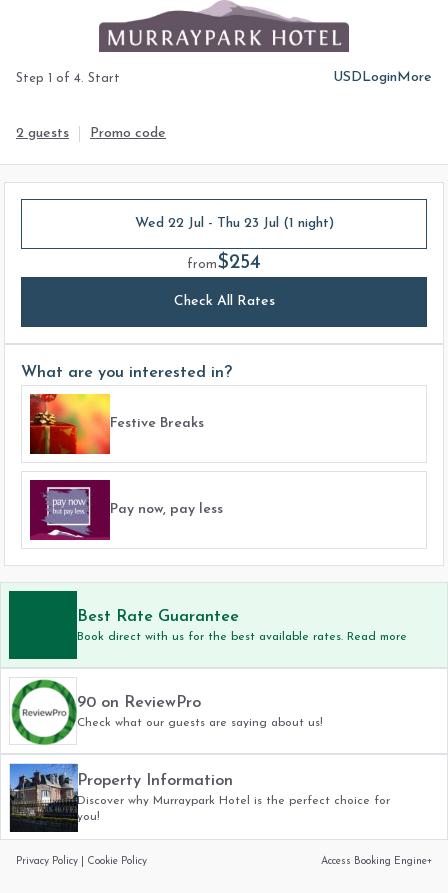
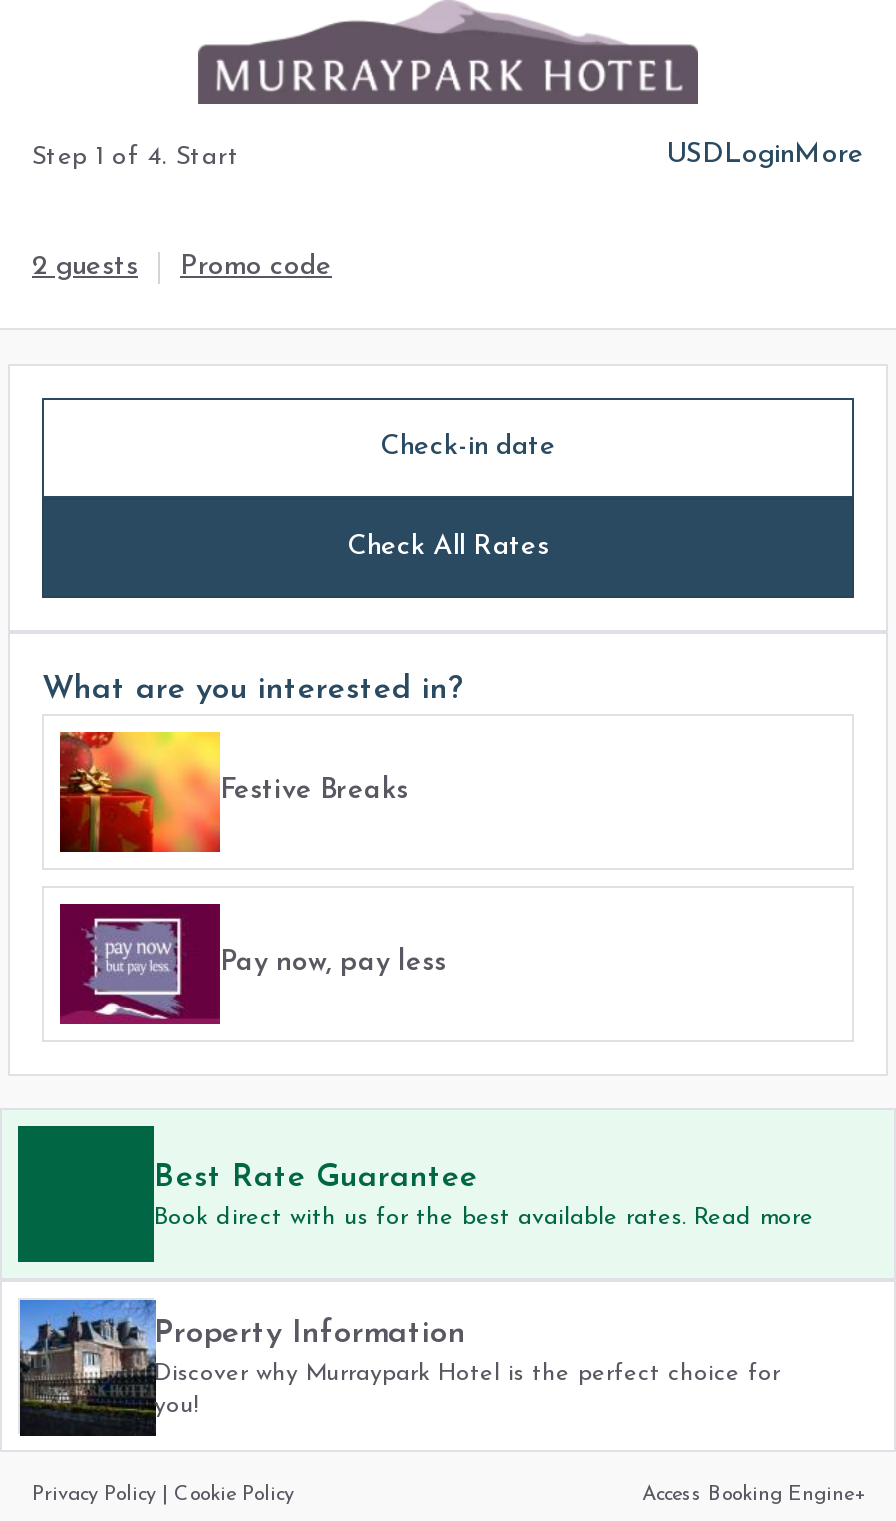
[134,216,333,273] Wed 22 Jul - Thu 23 Jul (1 night) | from$254 -> [380,432,556,462] Check-in date
[10,678,323,745] [image] | 90 on ReviewPro | Check what our guests are saying about us! -> none

